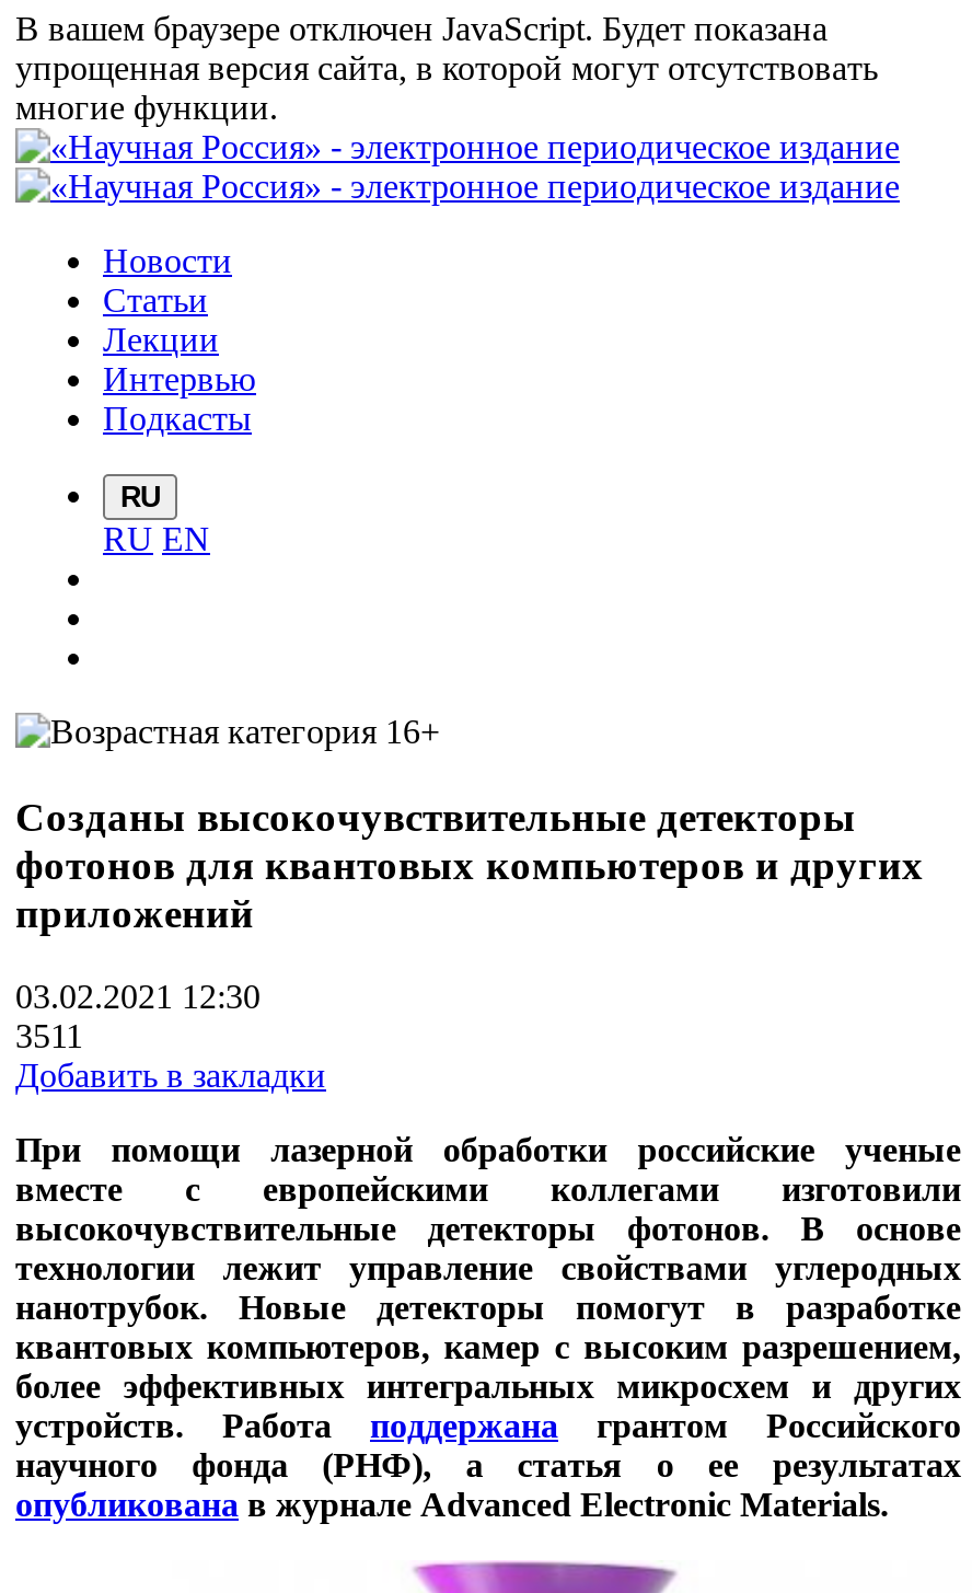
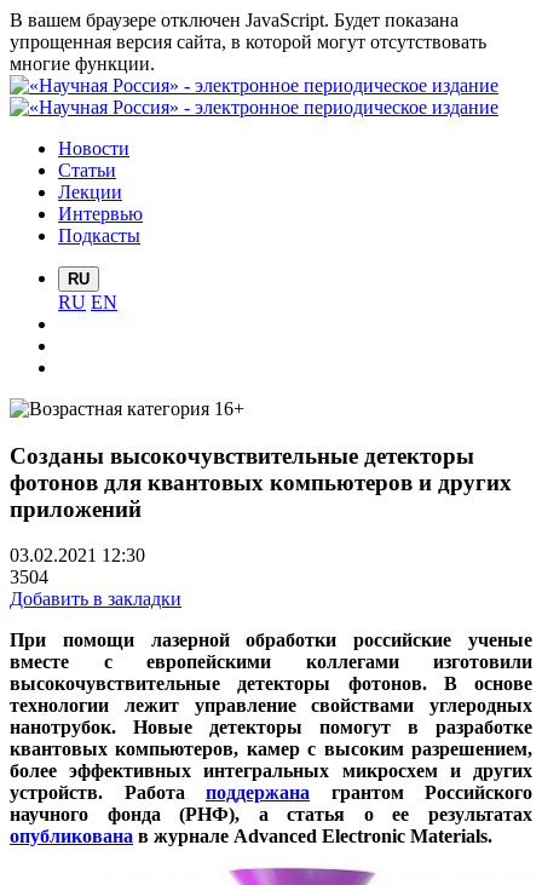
[15,1018,83,1055] 3511 -> [10,567,48,588] 3504

